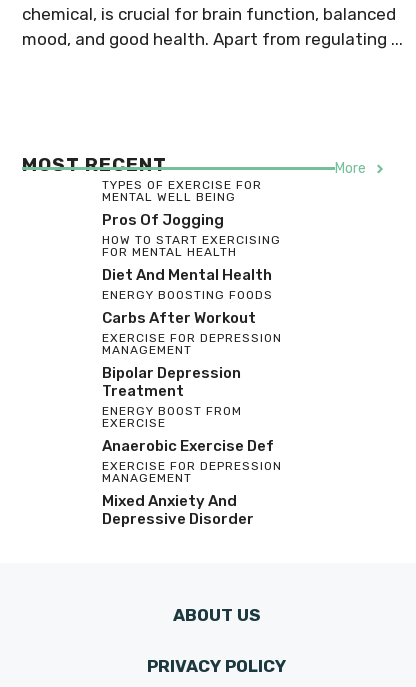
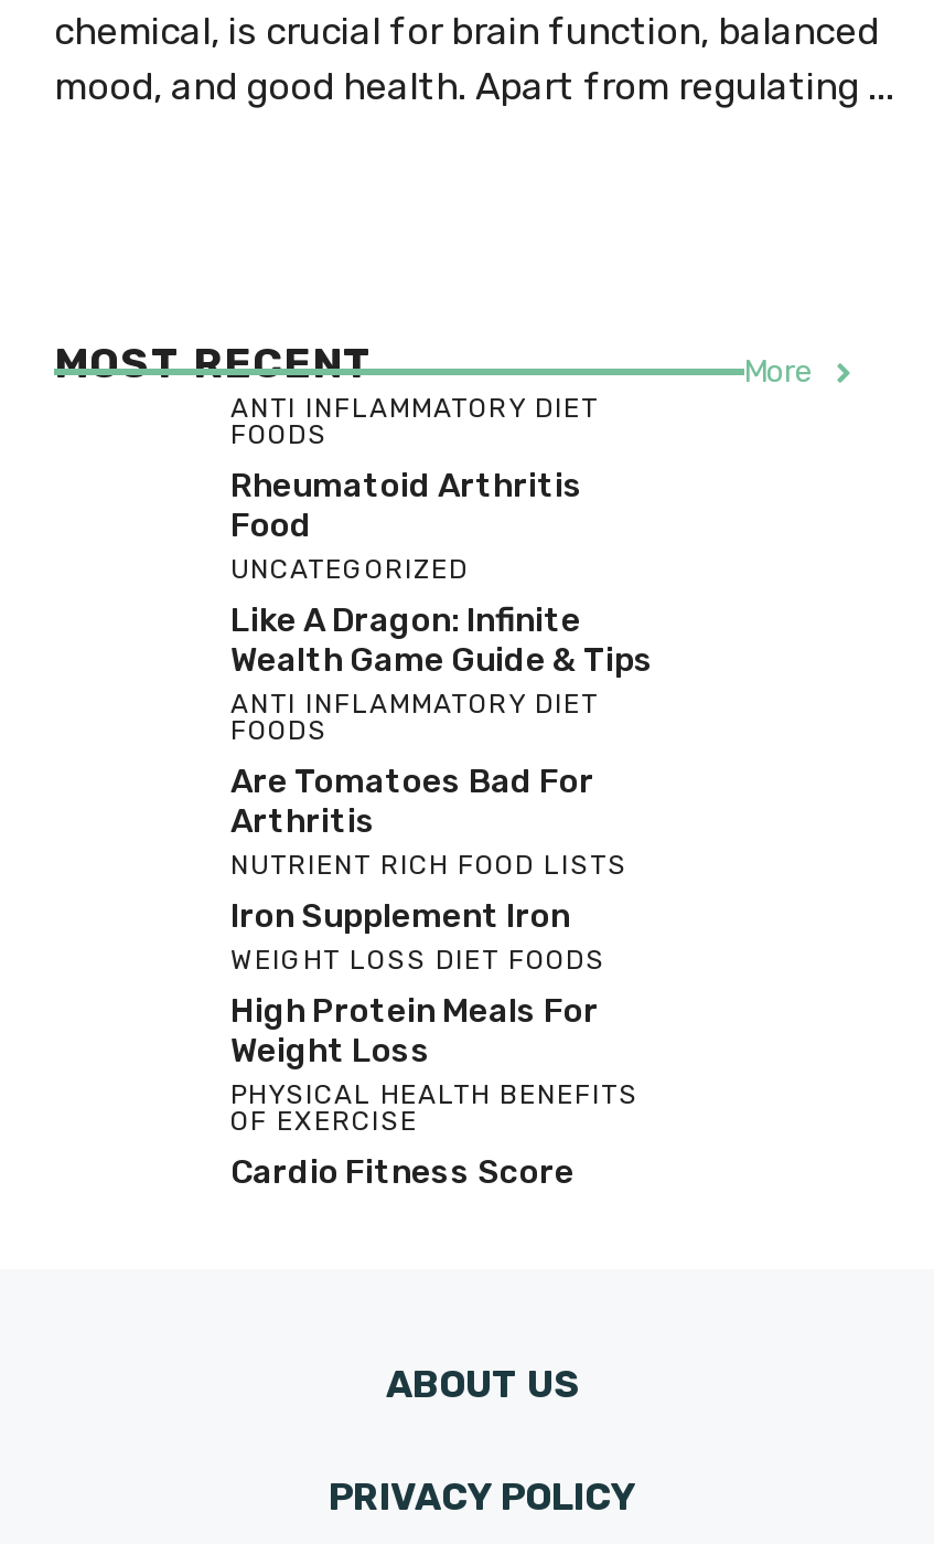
[102,178,282,528] TYPES OF EXERCISE FOR | MENTAL WELL BEING | Pros Of Jogging | HOW TO START EXERCISING | FOR MENTAL HEALTH | Diet And Mental Health | ENERGY BOOSTING FOODS | Carbs After Workout | EXERCISE FOR DEPRESSION | MANAGEMENT | Bipolar Depression | Treatment | ENERGY BOOST FROM | EXERCISE | Anaerobic Exercise Def | EXERCISE FOR DEPRESSION | MANAGEMENT | Mixed Anxiety And | Depressive Disorder -> [230,393,654,1192] ANTI INFLAMMATORY DIET | FOODS | Rheumatoid Arthritis | Food | UNCATEGORIZED | Like A Dragon: Infinite | Wealth Game Guide & Tips | ANTI INFLAMMATORY DIET | FOODS | Are Tomatoes Bad For | Arthritis | NUTRIENT RICH FOOD LISTS | Iron Supplement Iron | WEIGHT LOSS DIET FOODS | High Protein Meals For | Weight Loss | PHYSICAL HEALTH BENEFITS | OF EXERCISE | Cardio Fitness Score

